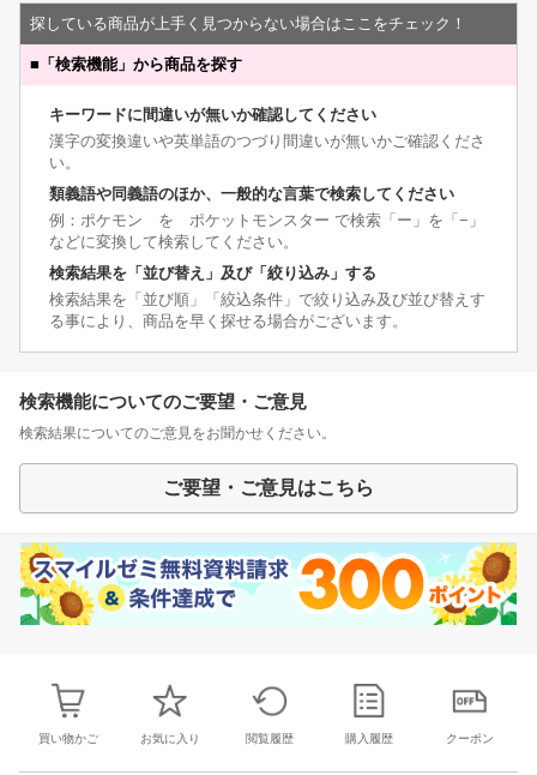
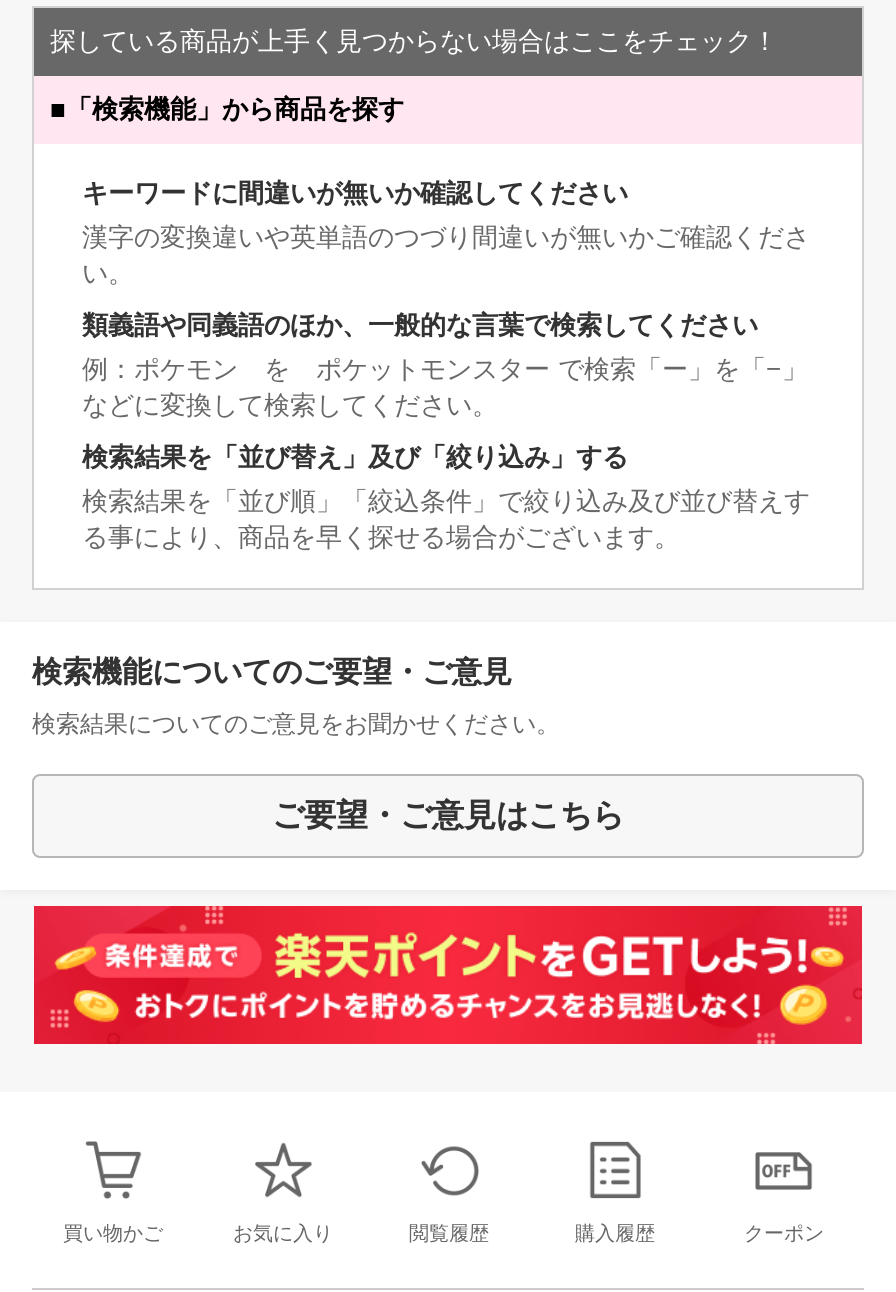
[19,541,518,626] [image] -> [32,904,864,1046] [image]

